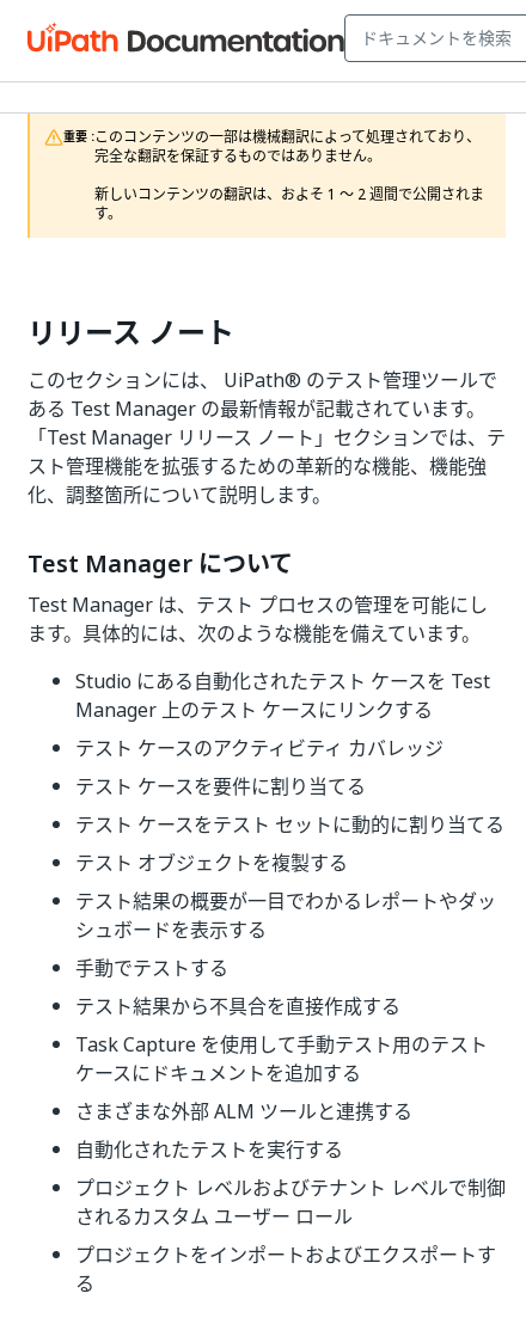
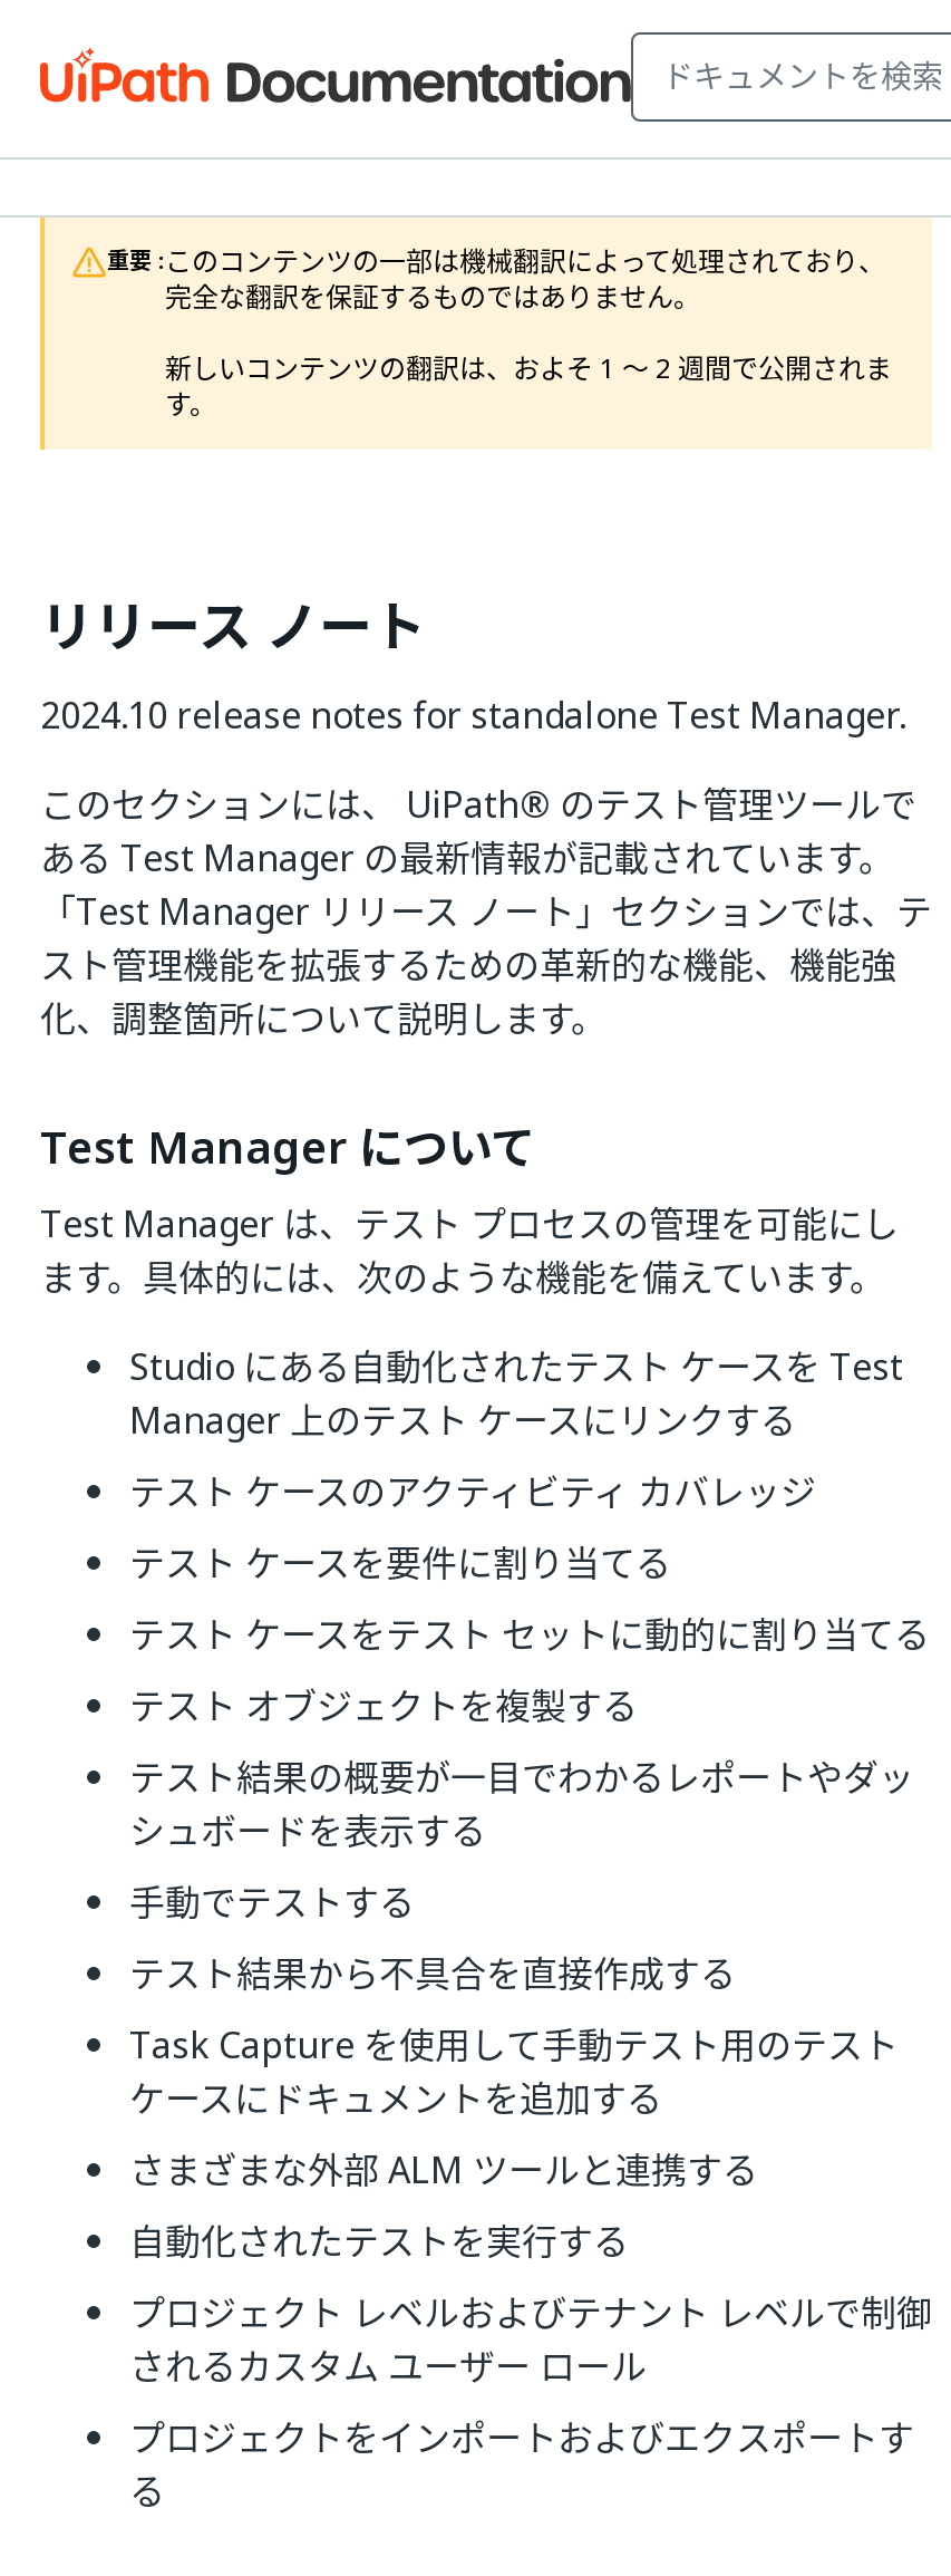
none -> [40,688,905,742] 2024.10 release notes for standalone Test Manager.

